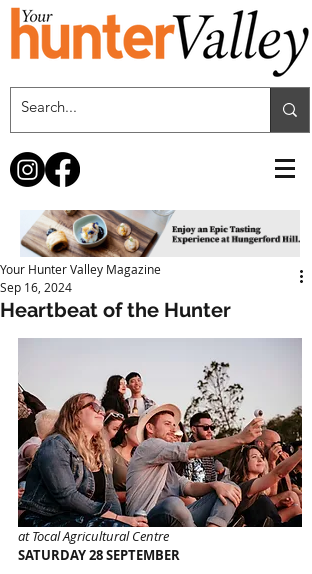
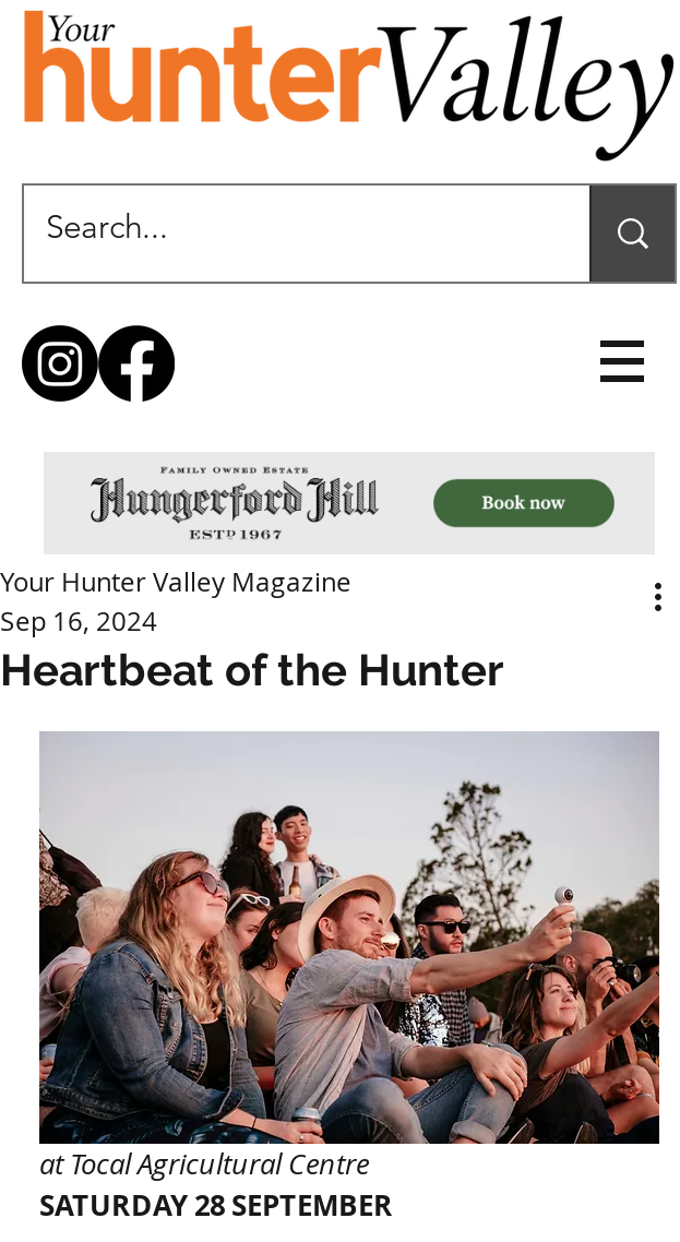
[20,209,300,258] [image] -> [46,452,653,554] [image]

